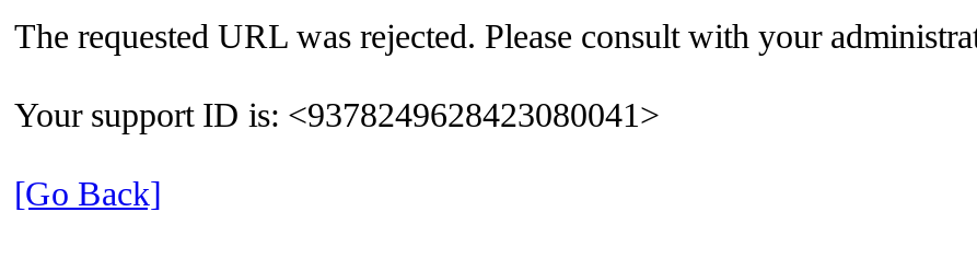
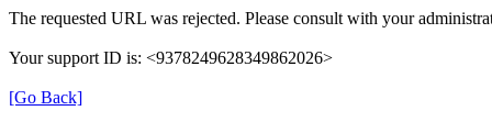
[14,96,660,133] Your support ID is: <9378249628423080041> -> [9,48,333,67] Your support ID is: <9378249628349862026>

